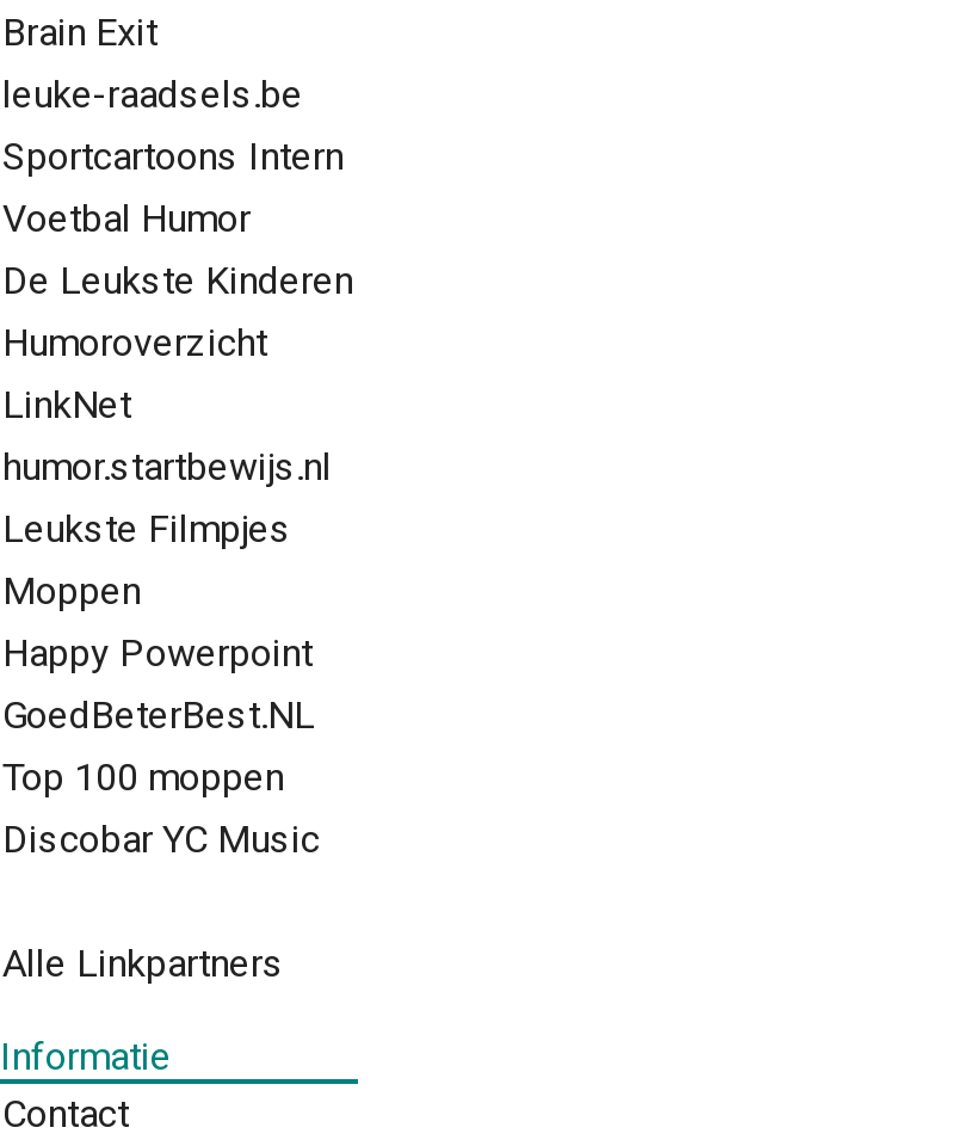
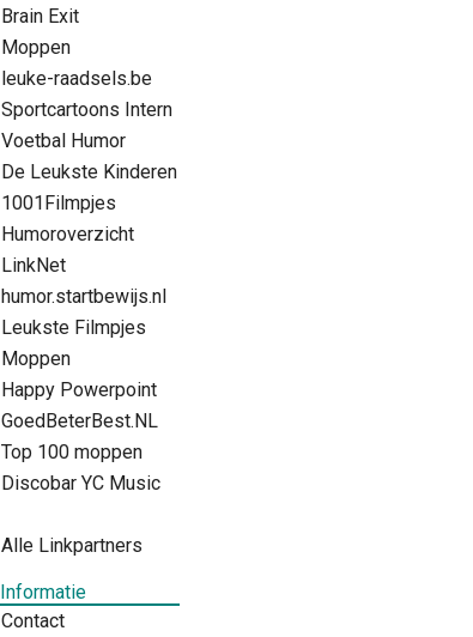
none -> [1,36,71,58] Moppen
none -> [1,191,116,214] 1001Filmpjes

